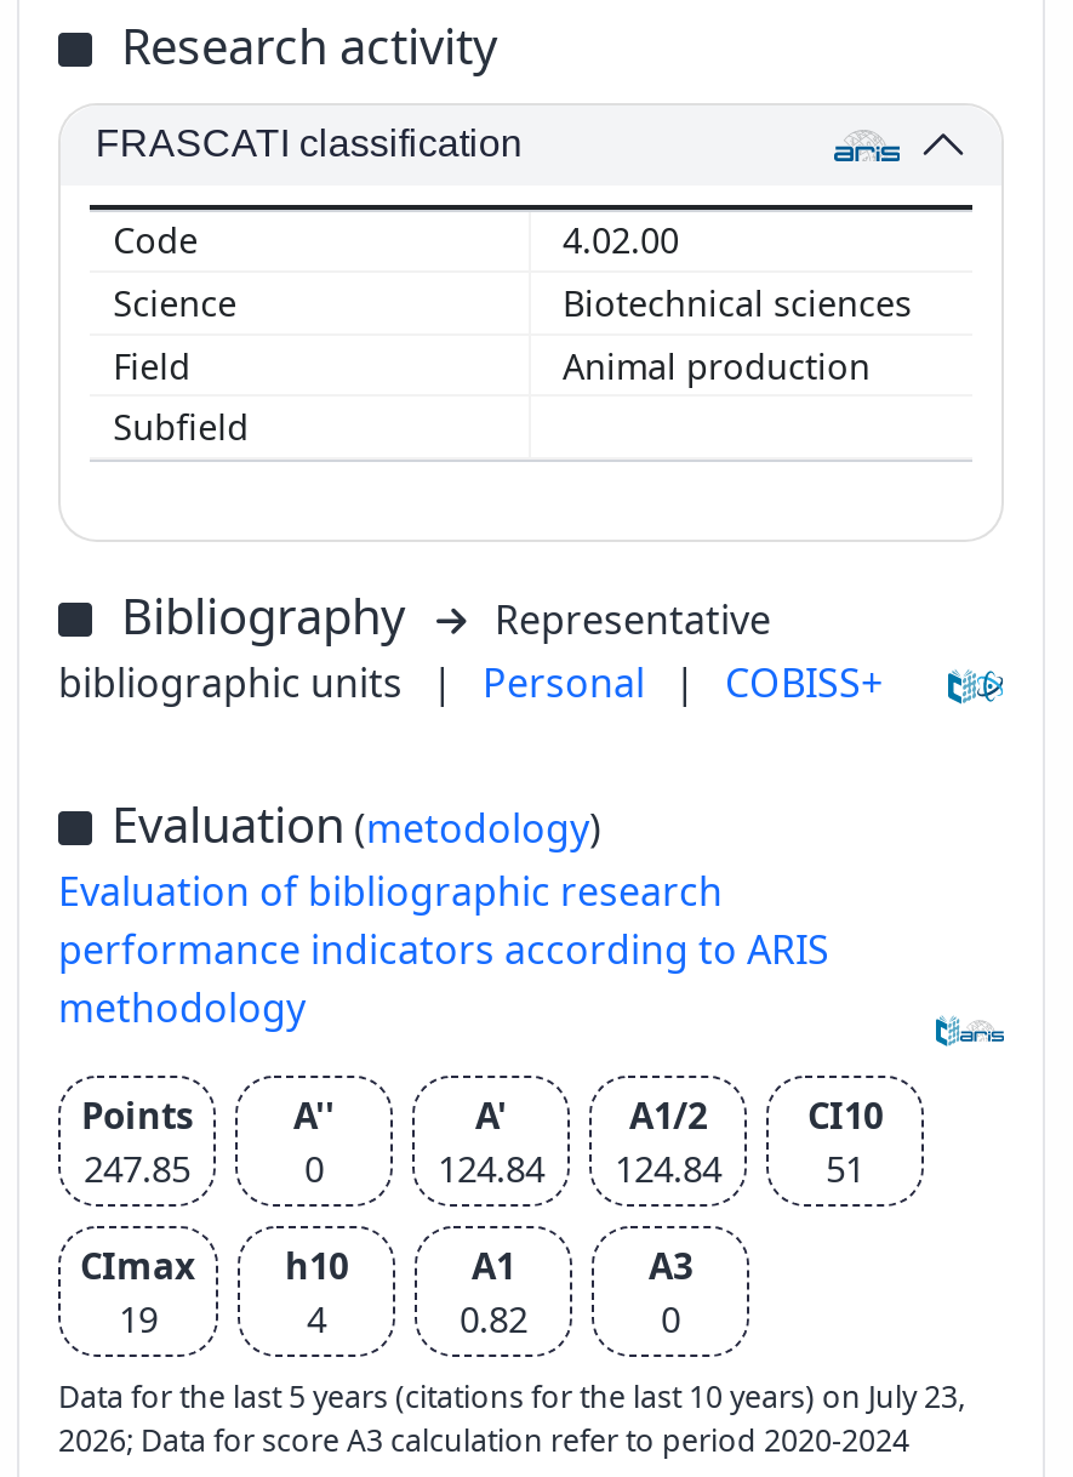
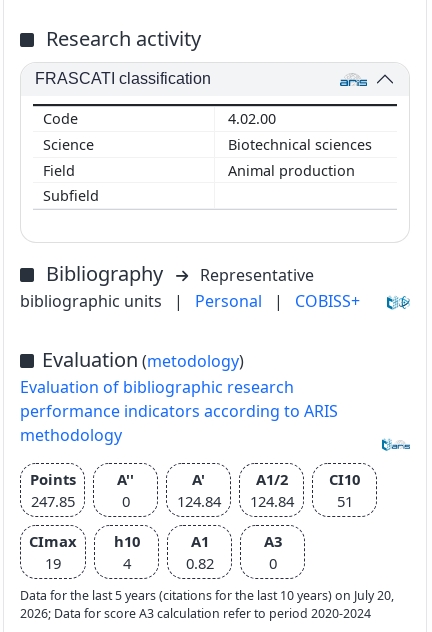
[58,1376,965,1417] Data for the last 5 years (citations for the last 10 years) on July 23, -> [20,587,394,604] Data for the last 5 years (citations for the last 10 years) on July 20,

